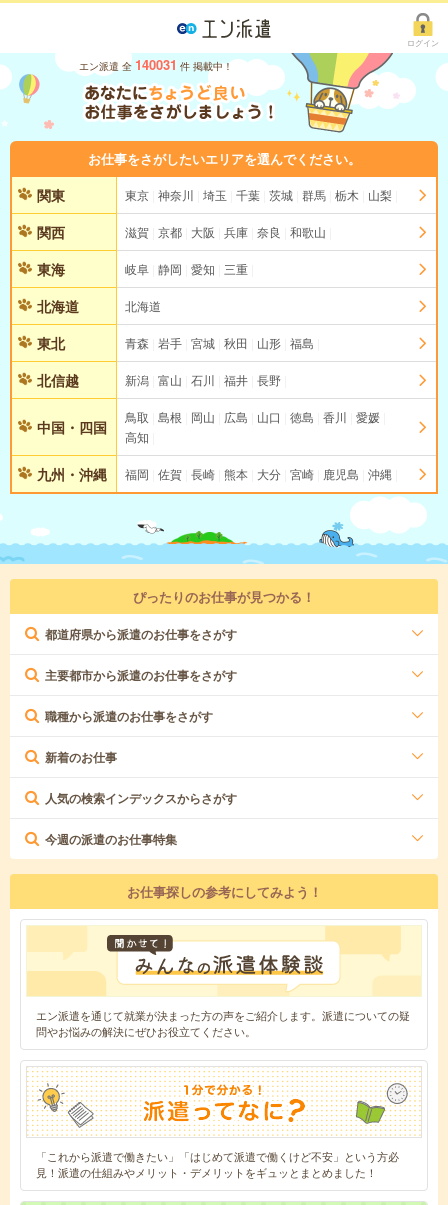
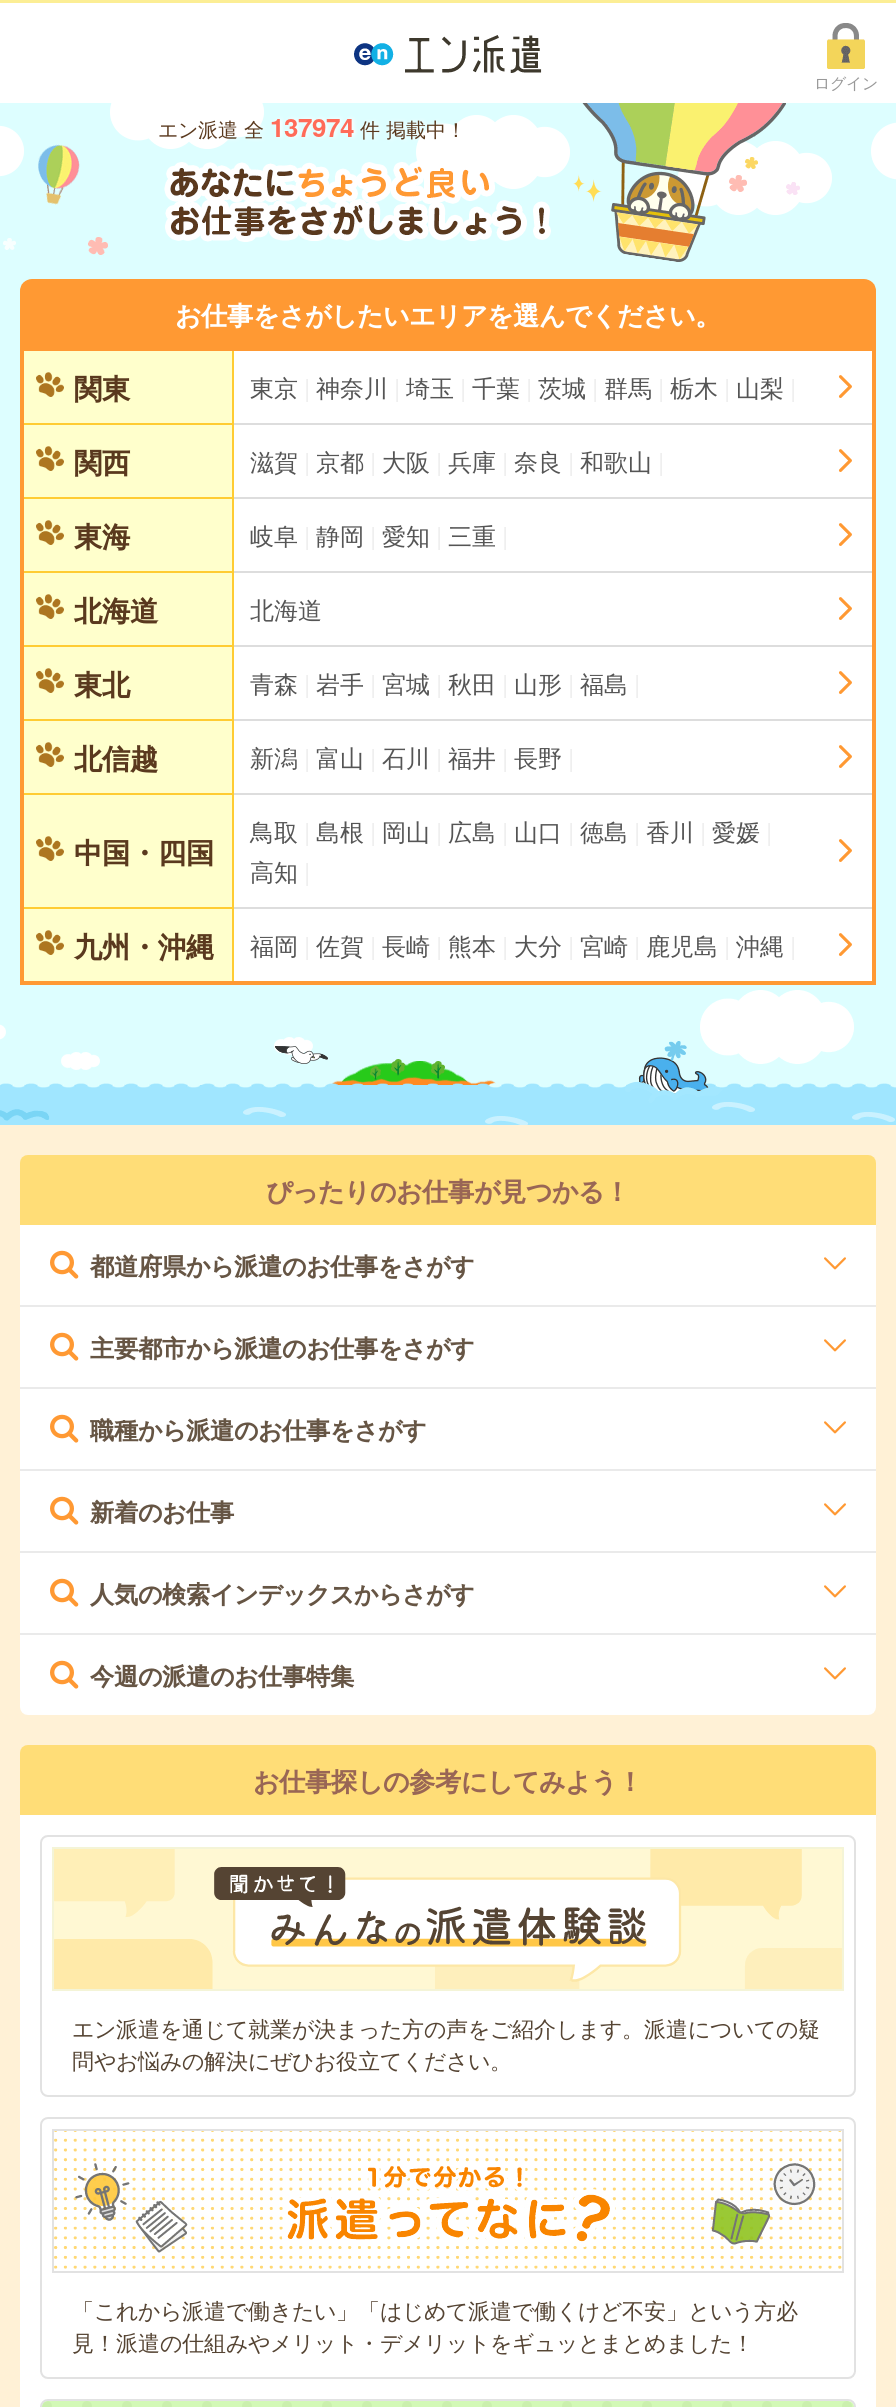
[79,55,233,74] エン派遣 全 140031 件 掲載中！ -> [158,108,466,146] エン派遣 全 137974 件 掲載中！

